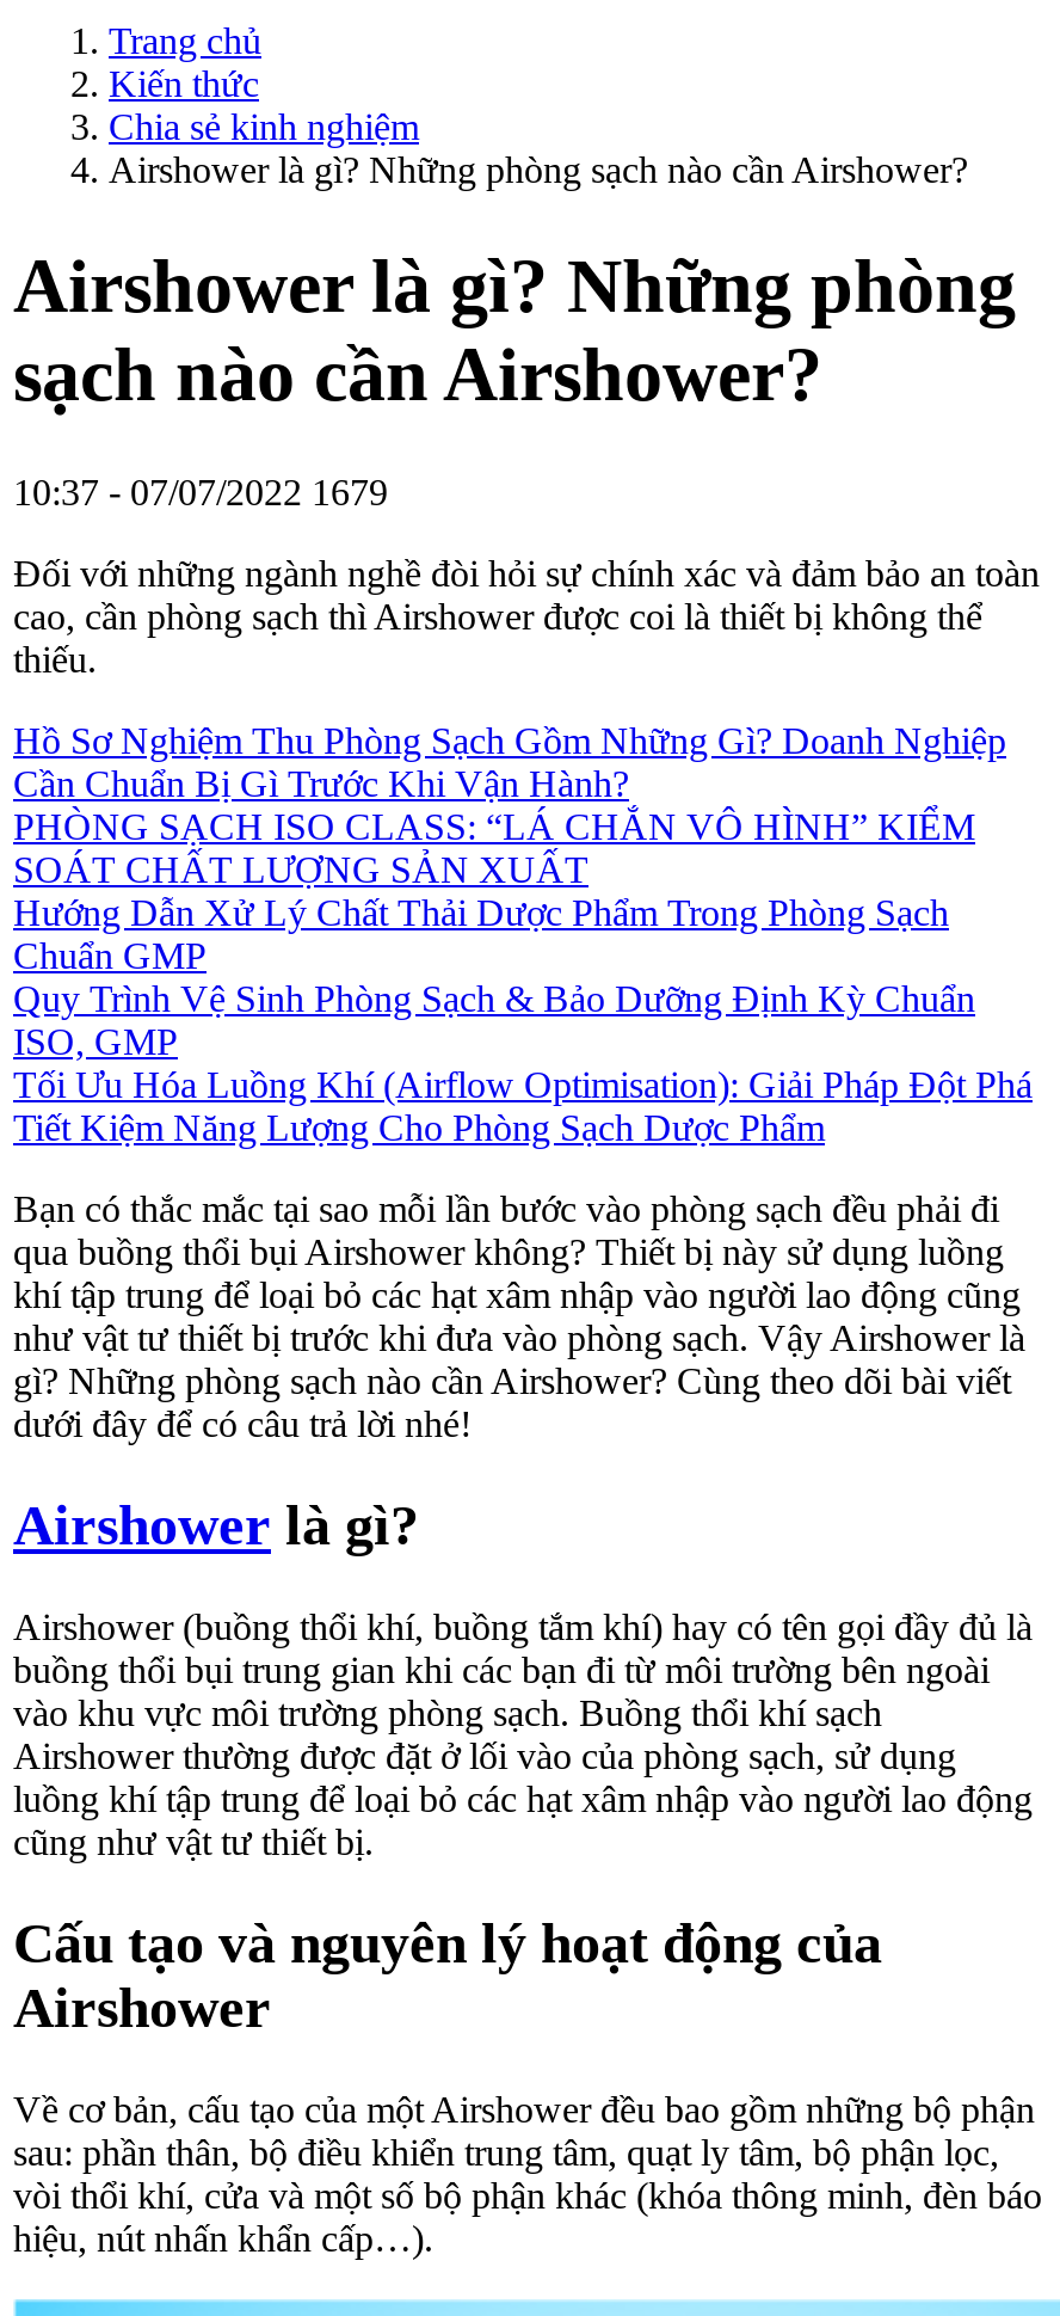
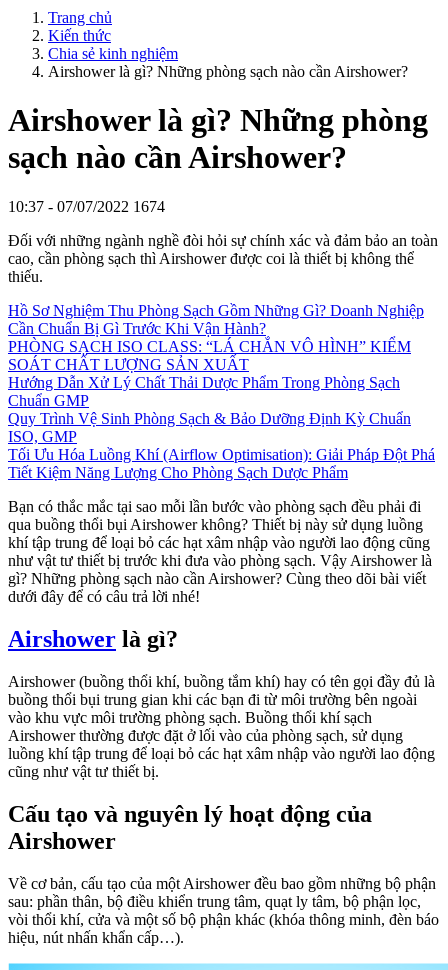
[13,472,388,512] 10:37 - 07/07/2022 1679 -> [8,198,165,215] 10:37 - 07/07/2022 1674

